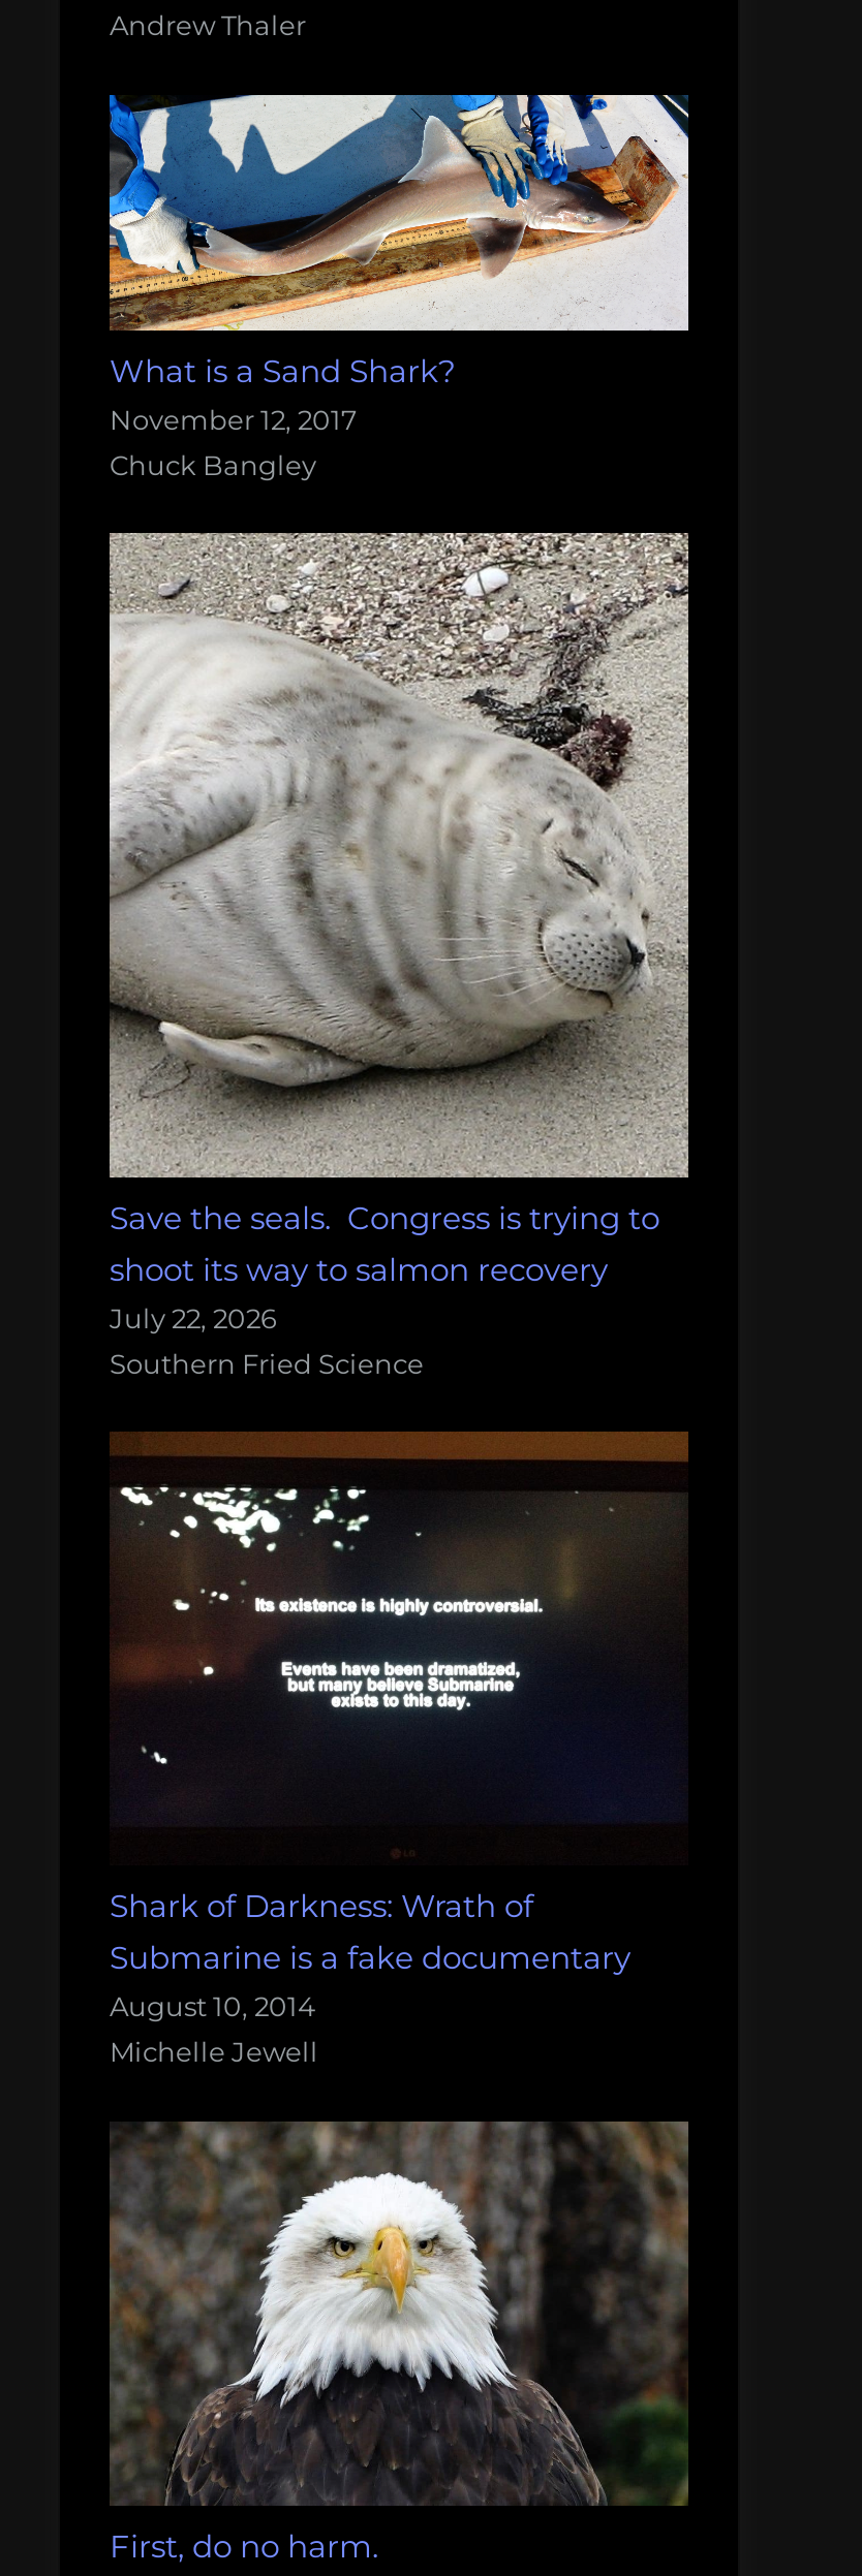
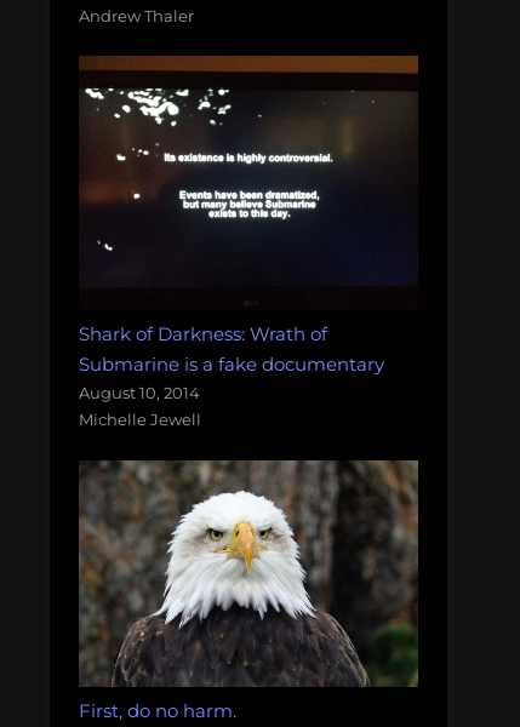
[107,92,690,481] [image] | What is a Sand Shark? | November 12, 2017 | Chuck Bangley -> none
[107,530,690,1379] [image] | Save the seals. Congress is trying to | shoot its way to salmon recovery | July 22, 2026 | Southern Fried Science -> none

